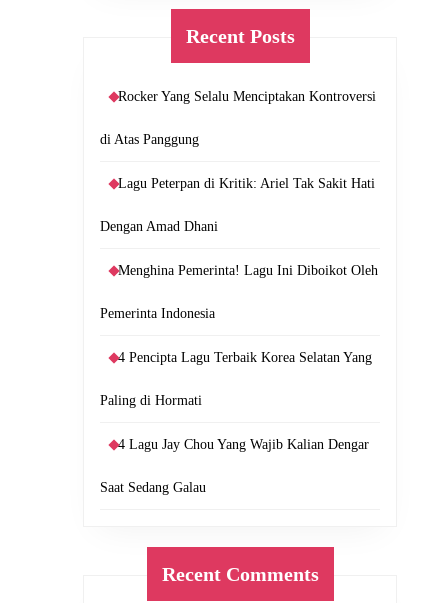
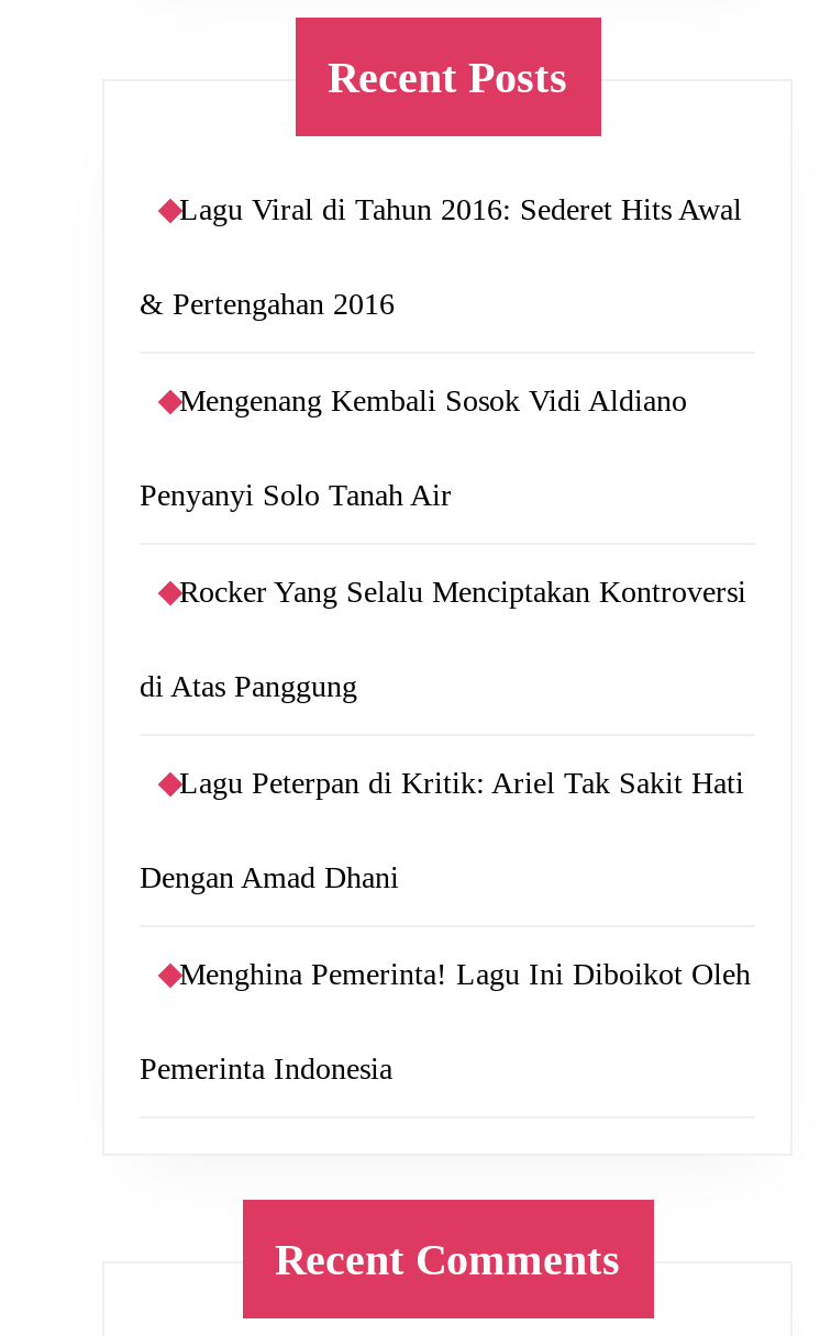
none -> [140,193,742,512] Lagu Viral di Tahun 2016: Sederet Hits Awal | & Pertengahan 2016 | Mengenang Kembali Sosok Vidi Aldiano | Penyanyi Solo Tanah Air
moved [100,89,378,321] -> [140,576,751,1085]: Rocker Yang Selalu Menciptakan Kontroversi | di Atas Panggung | Lagu Peterpan di Kritik: Ariel Tak Sakit Hati | Dengan Amad Dhani | Menghina Pemerinta! Lagu Ini Diboikot Oleh | Pemerinta Indonesia
[100,350,372,495] 4 Pencipta Lagu Terbaik Korea Selatan Yang | Paling di Hormati | 4 Lagu Jay Chou Yang Wajib Kalian Dengar | Saat Sedang Galau -> none

